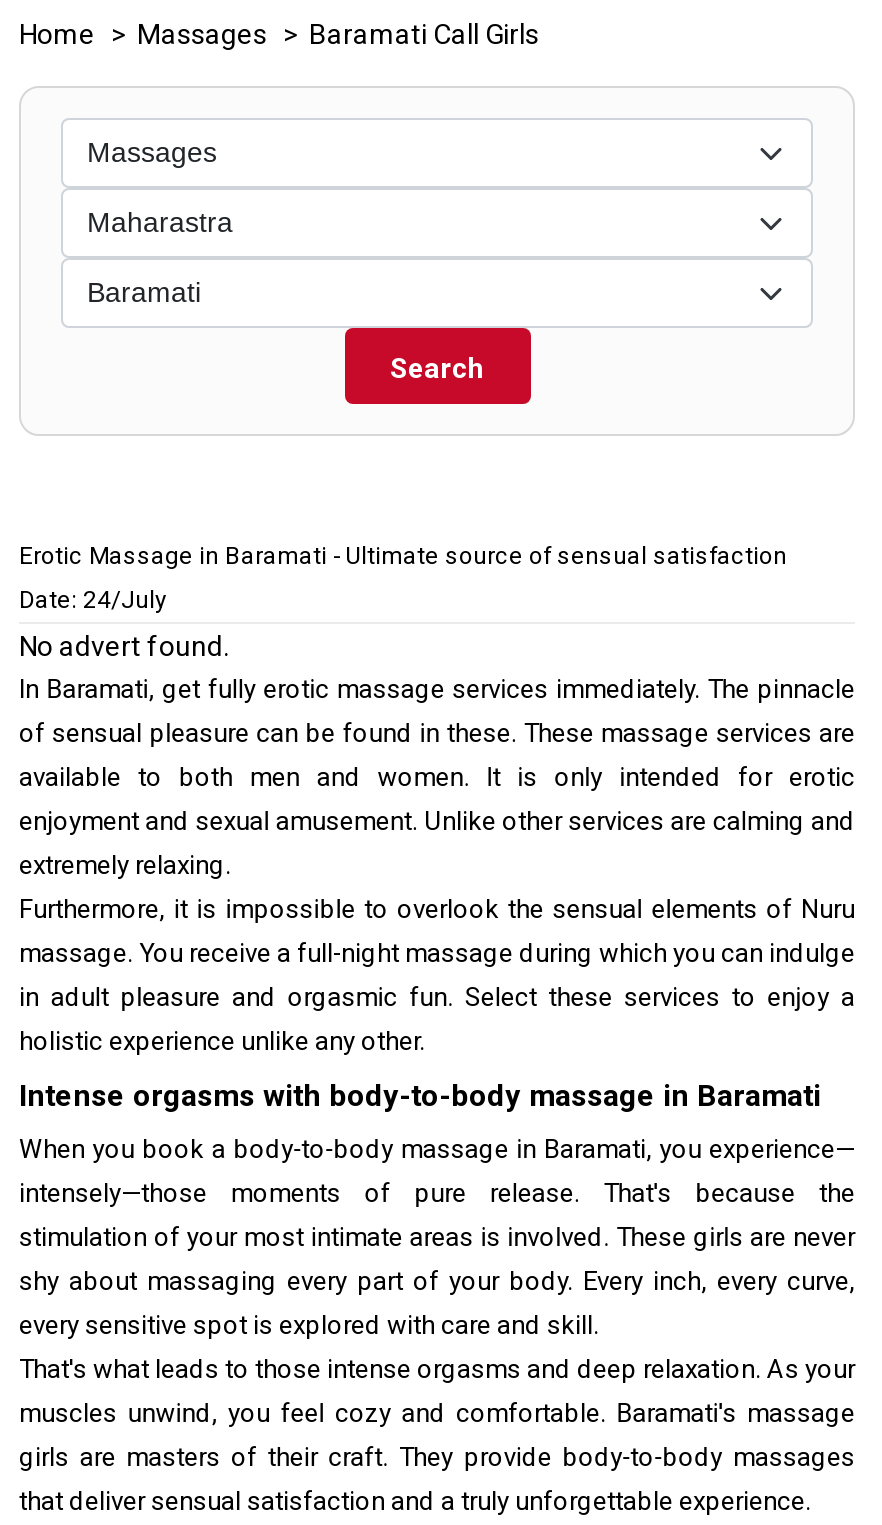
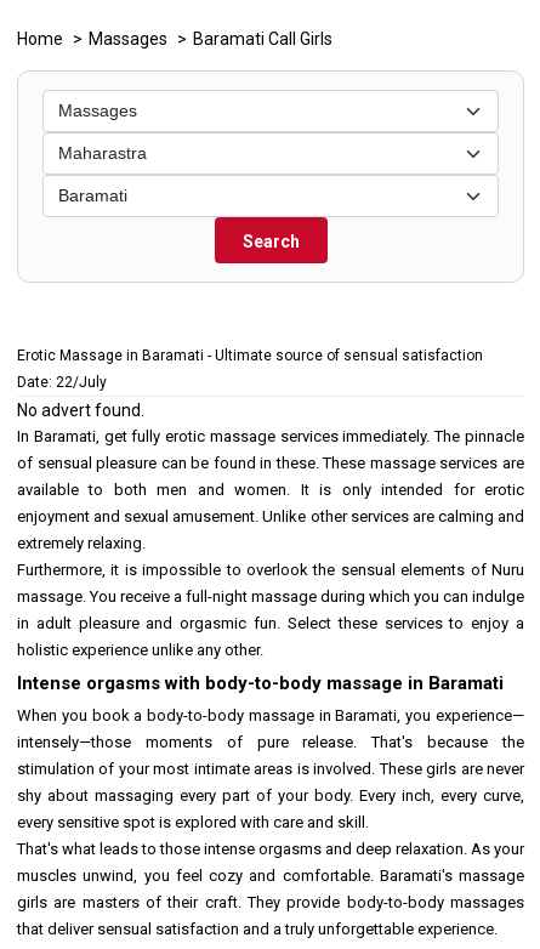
[19,586,167,614] Date: 24/July -> [17,374,107,391] Date: 22/July

